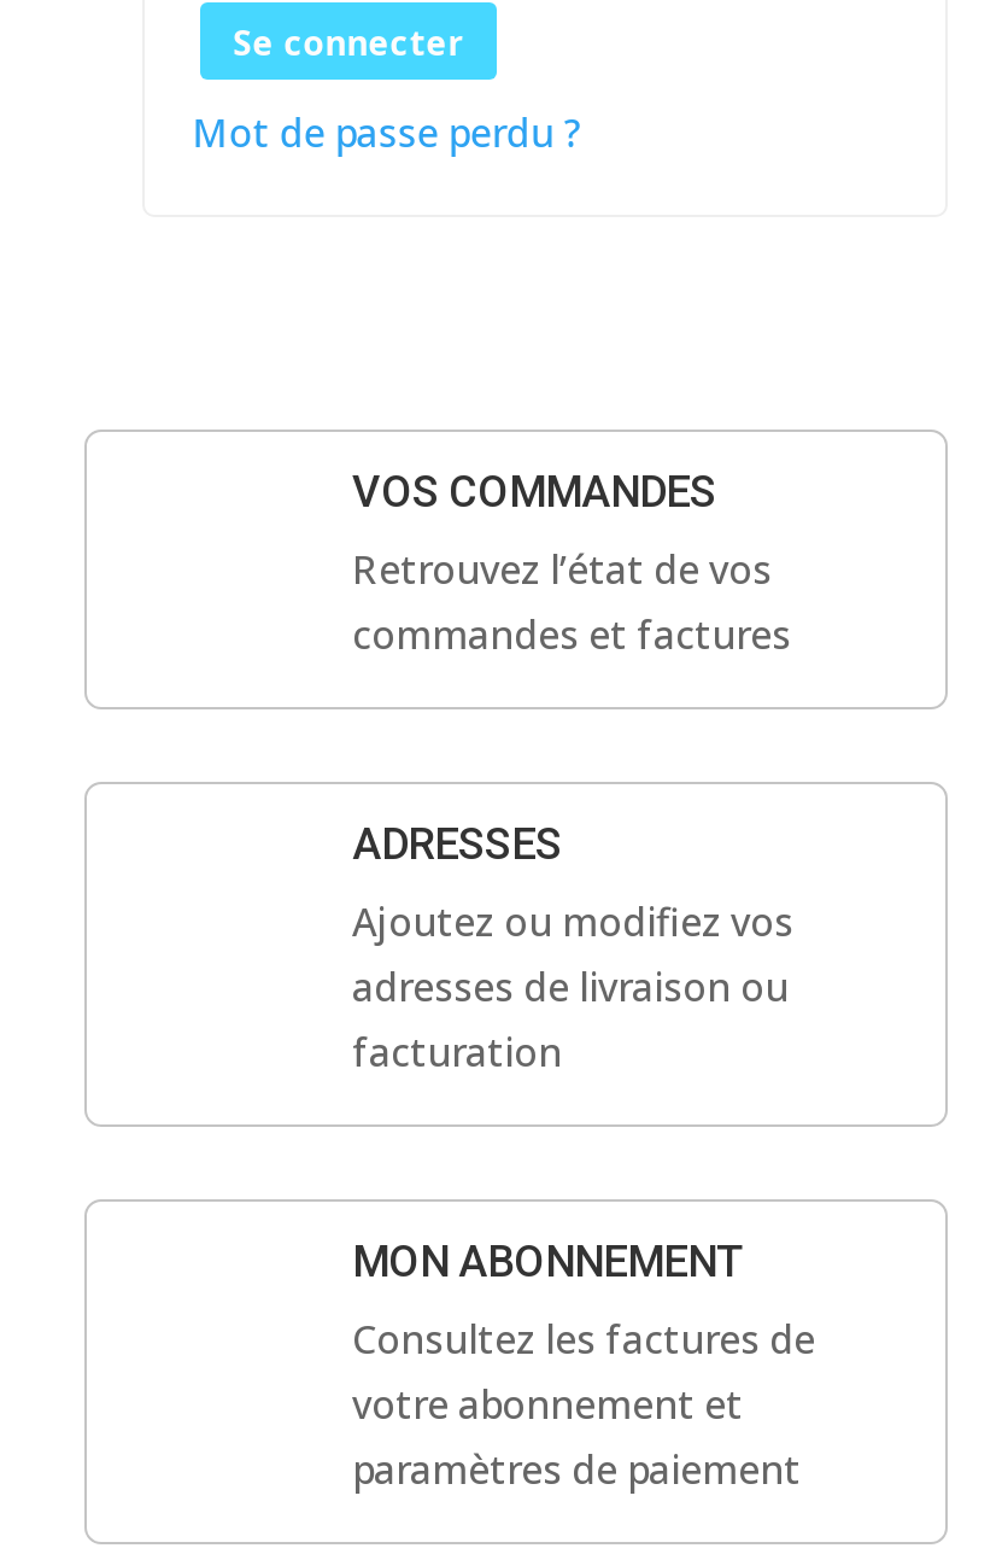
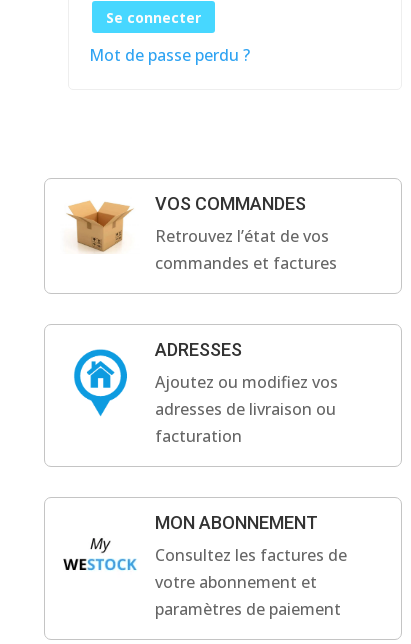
none -> [67,200,134,254] [image]
none -> [73,348,128,417] [image]
none -> [62,537,137,572] [image]

